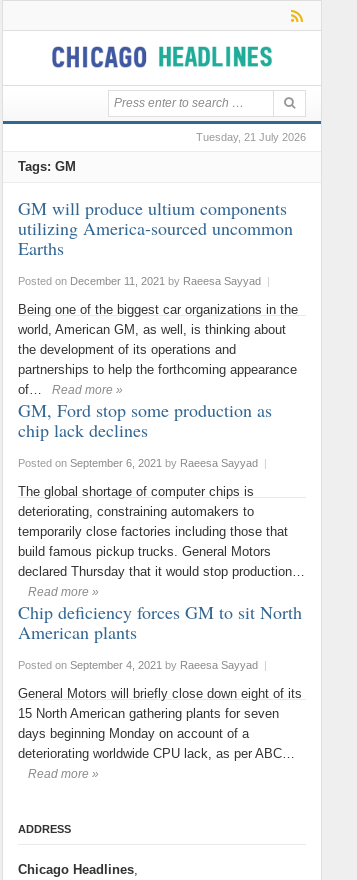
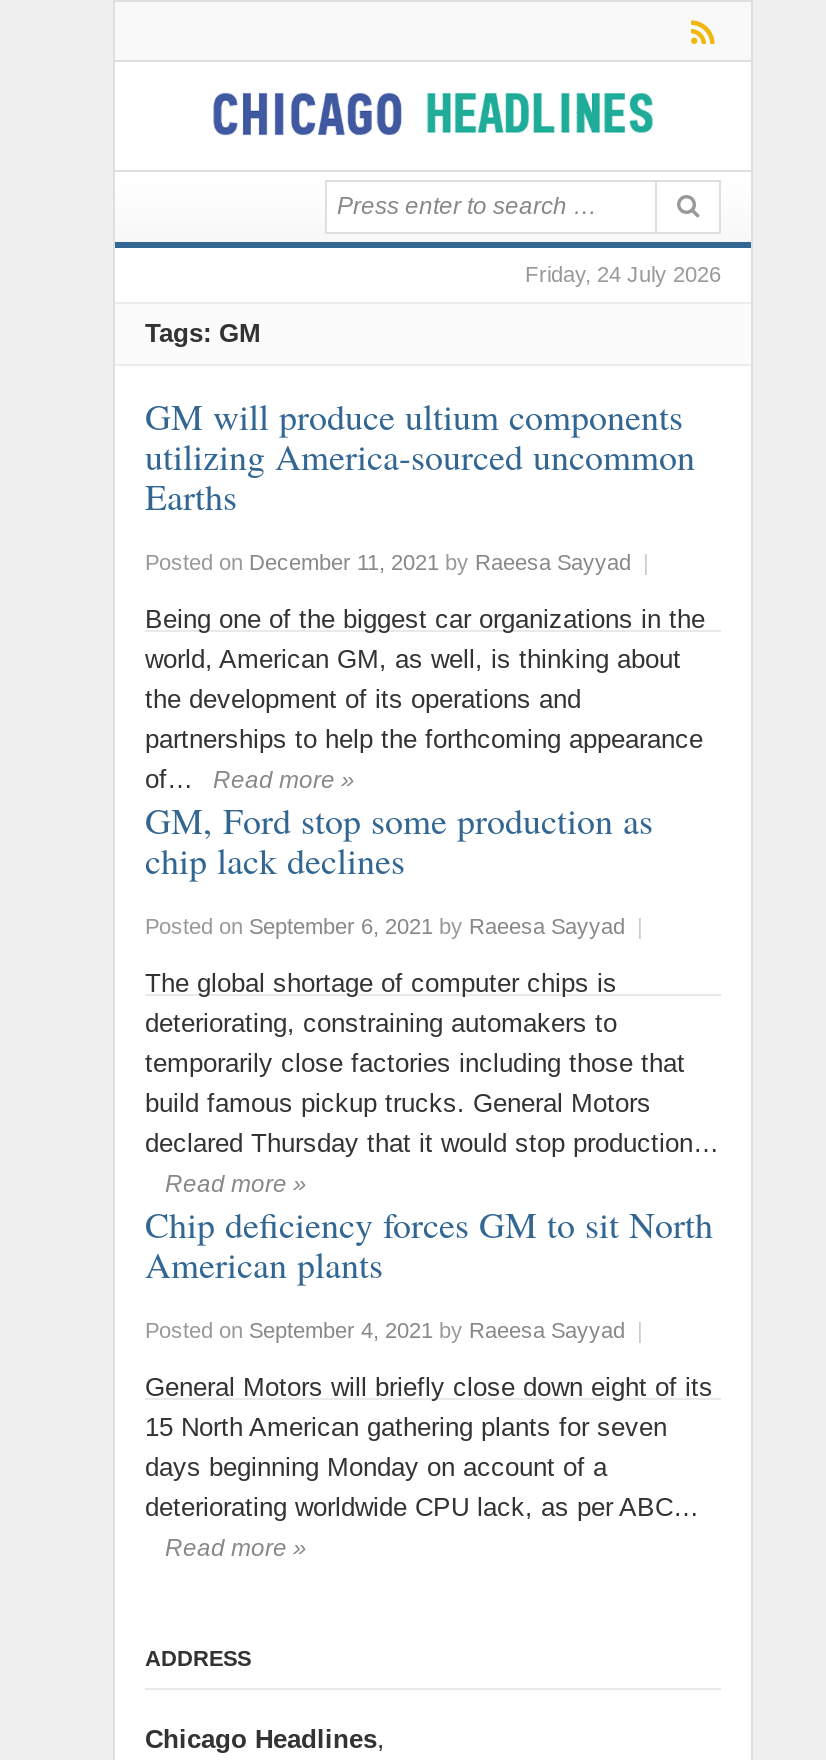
[196,131,306,143] Tuesday, 21 July 2026 -> [525,262,721,286] Friday, 24 July 2026

